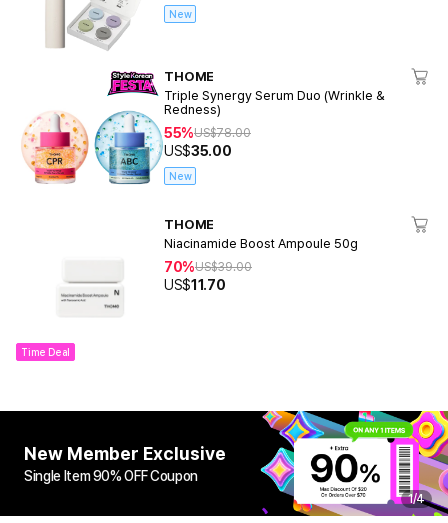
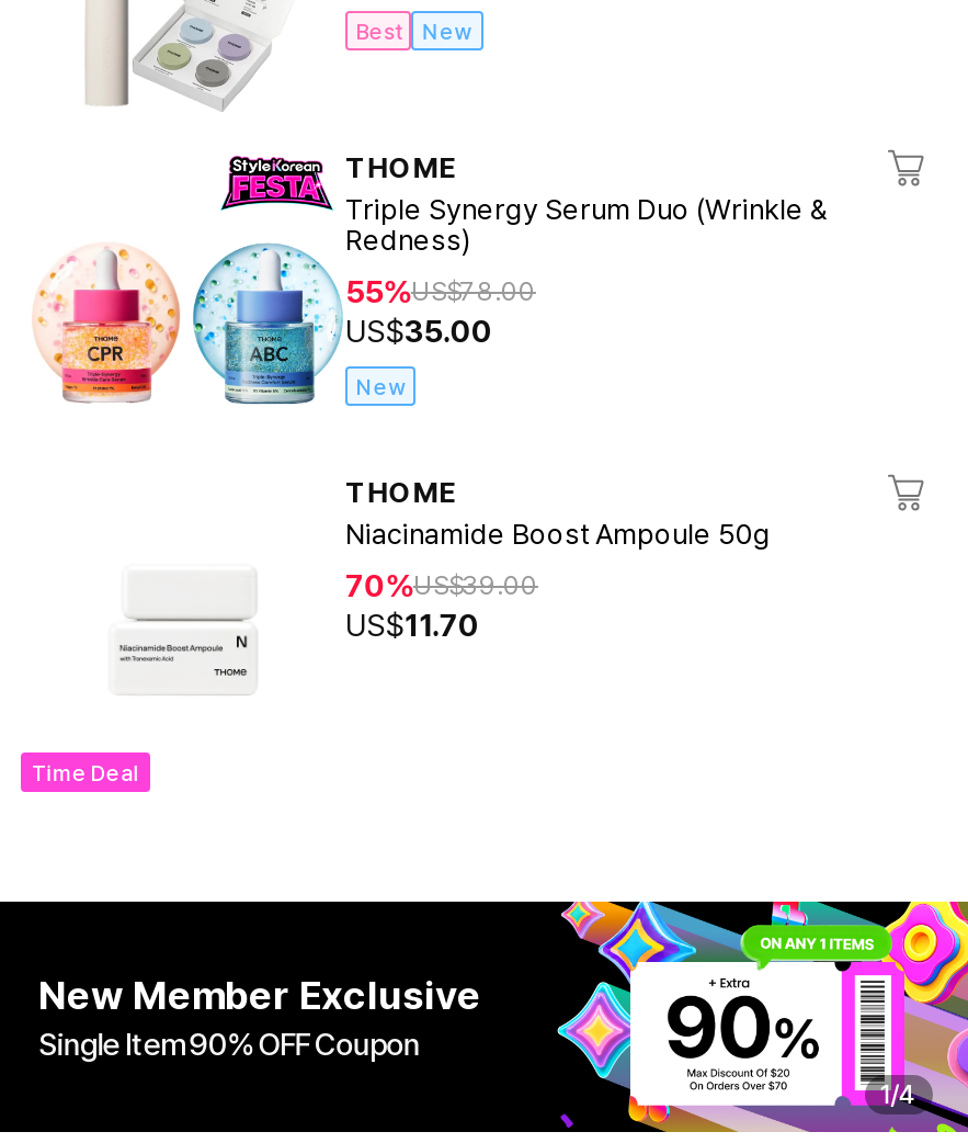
none -> [356,18,401,44] Best

